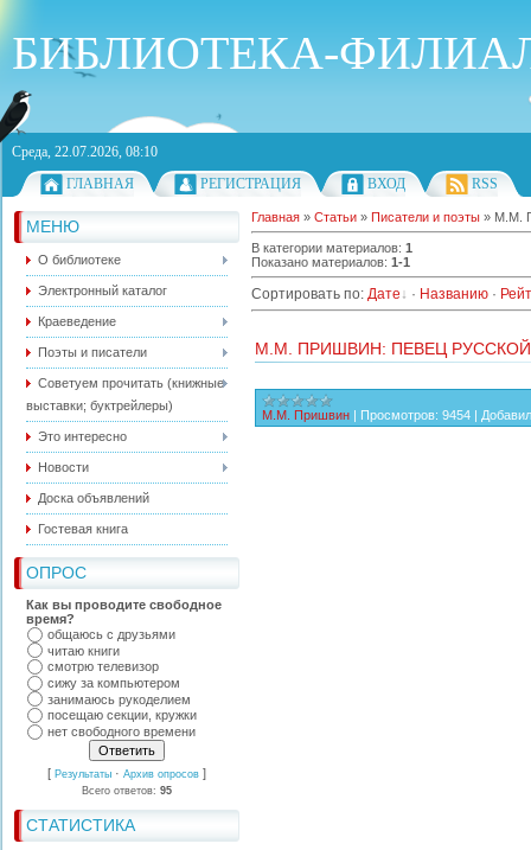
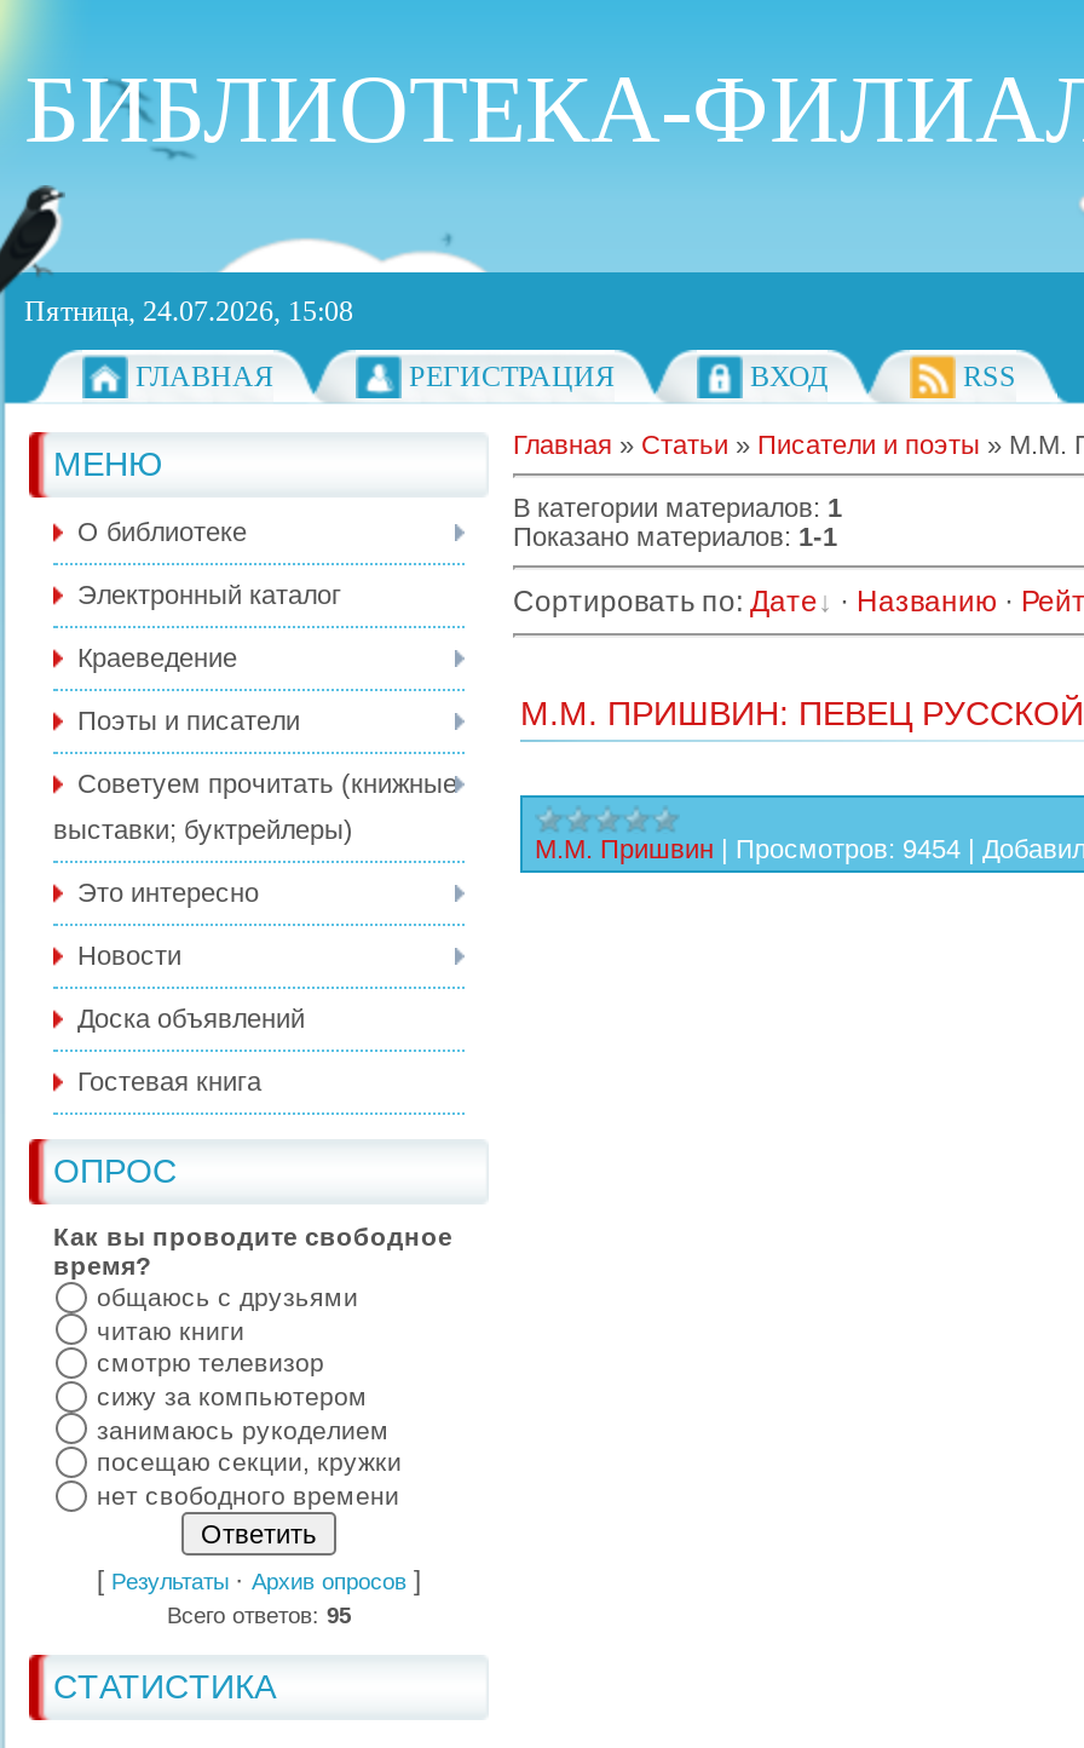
[12,143,158,160] Среда, 22.07.2026, 08:10 -> [24,294,353,328] Пятница, 24.07.2026, 15:08

